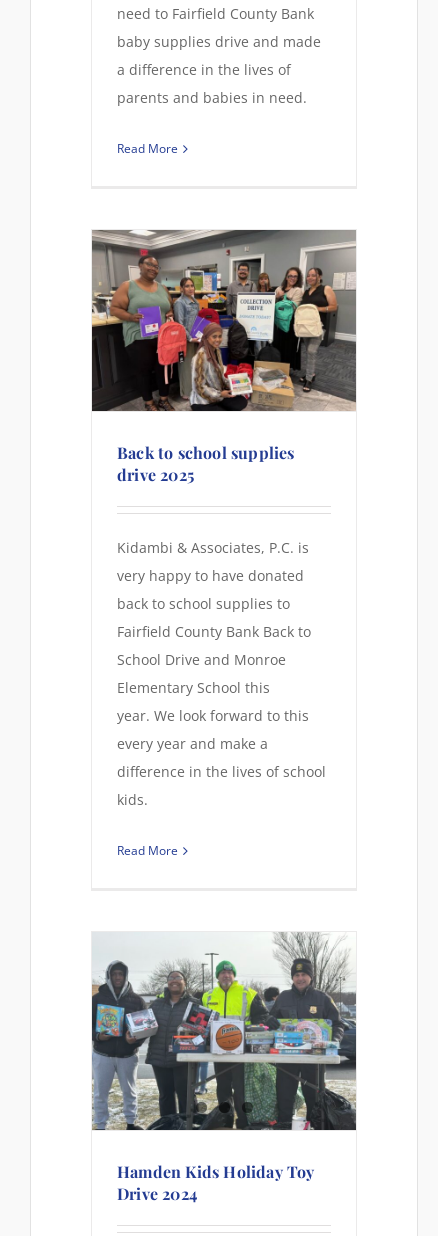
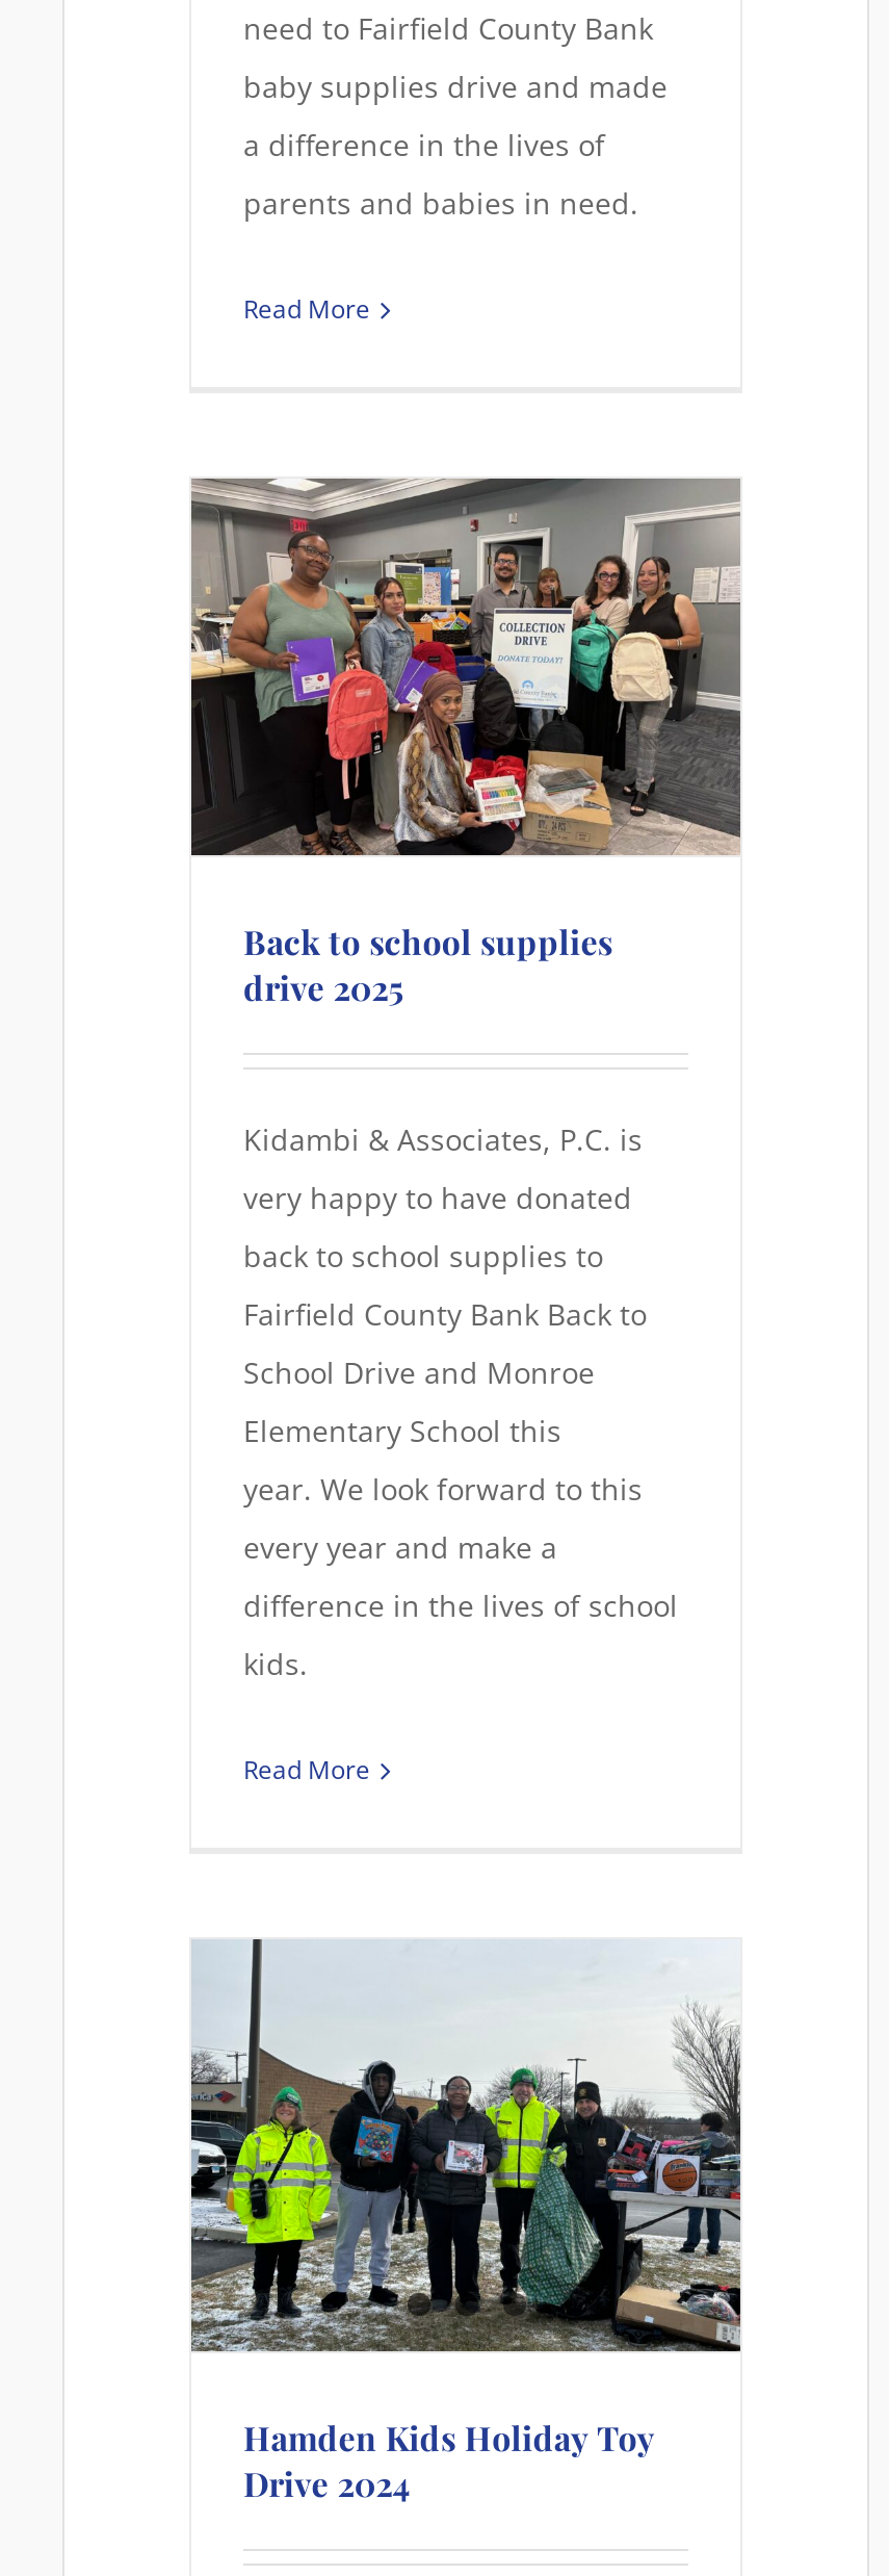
[91,932,357,1130] [image] -> [191,1937,742,2351] [image]

